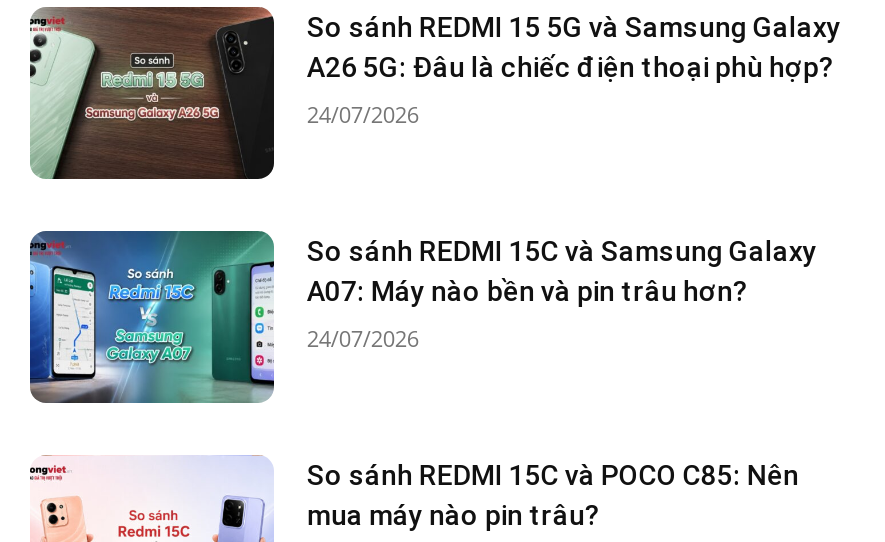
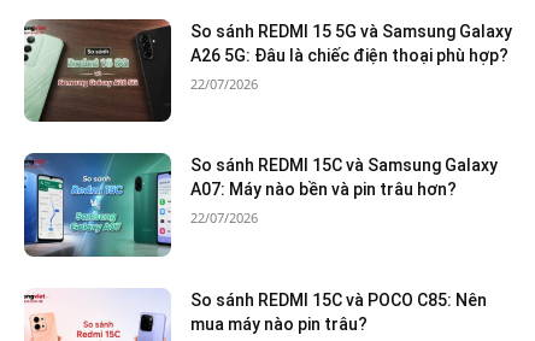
[307,99,419,129] 24/07/2026 -> [191,74,258,92] 22/07/2026
[307,323,419,353] 24/07/2026 -> [191,209,258,227] 22/07/2026

